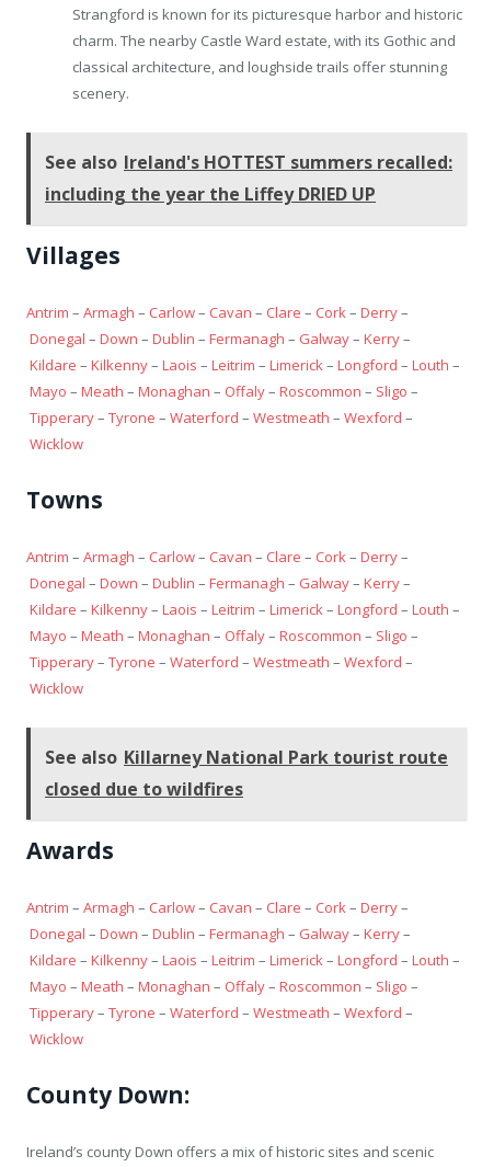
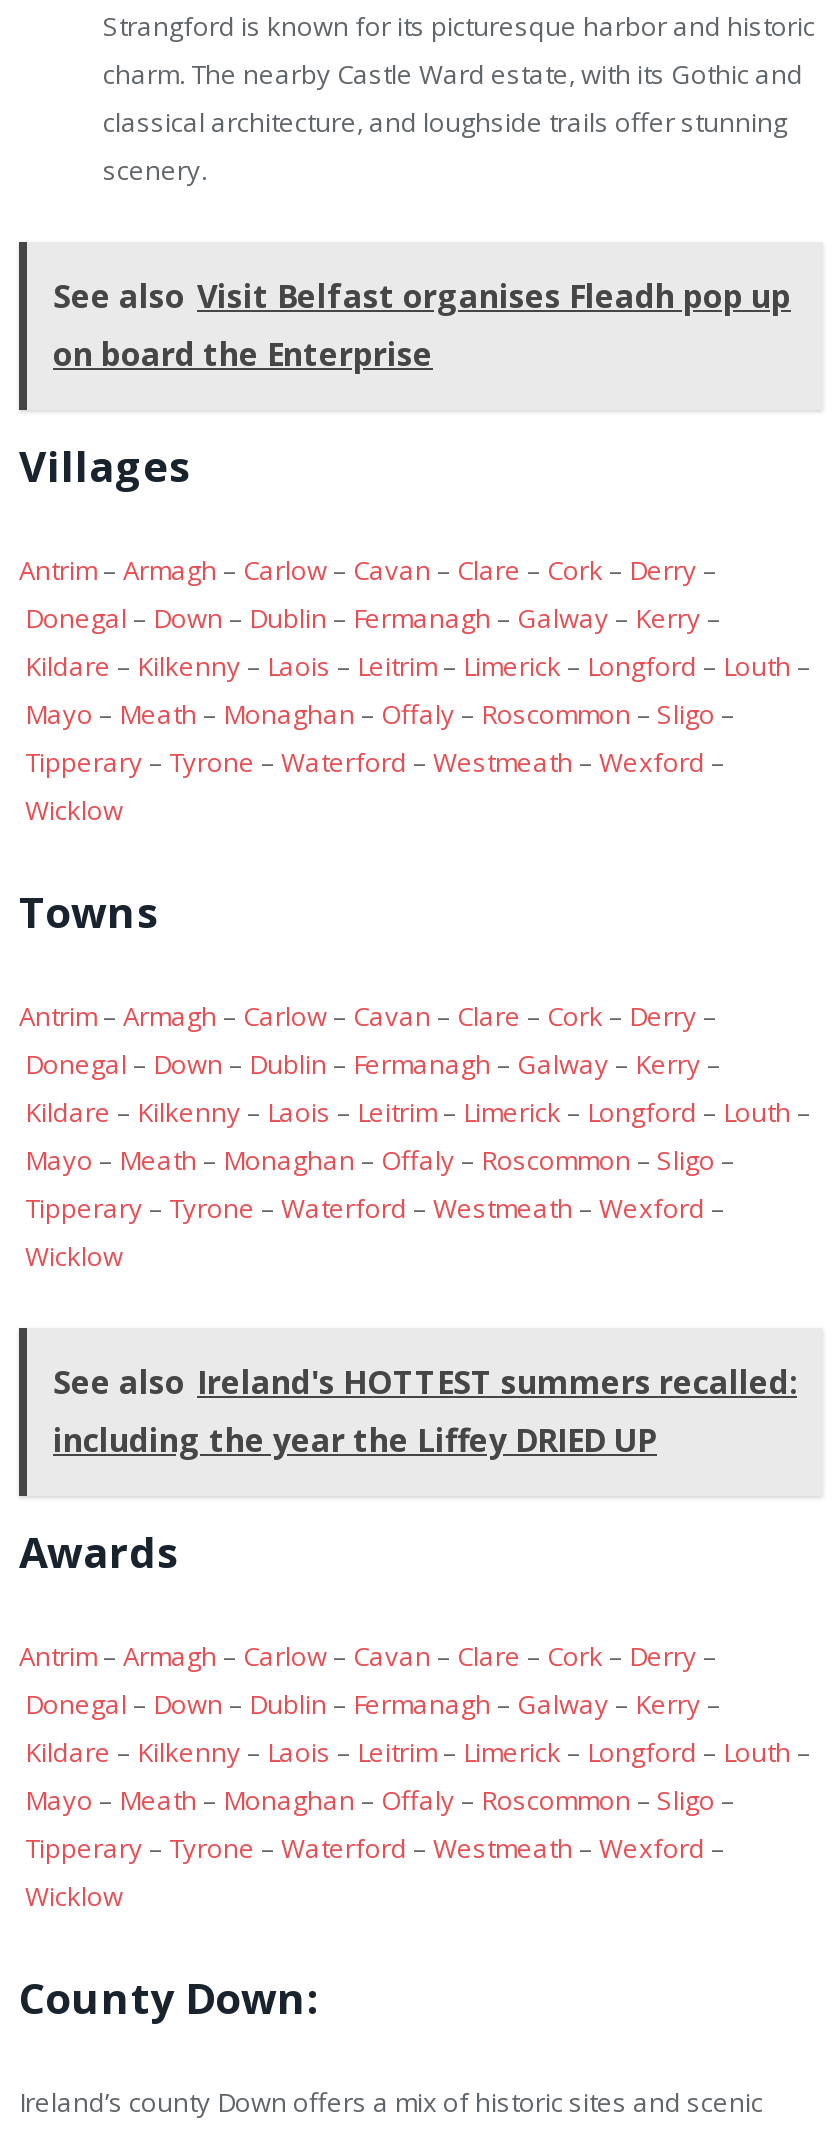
none -> [53,274,791,376] See also Visit Belfast organises Fleadh pop up | on board the Enterprise
moved [45,150,452,206] -> [53,1360,797,1462]: See also Ireland's HOTTEST summers recalled: | including the year the Liffey DRIED UP
[45,745,448,801] See also Killarney National Park tourist route | closed due to wildfires -> none

